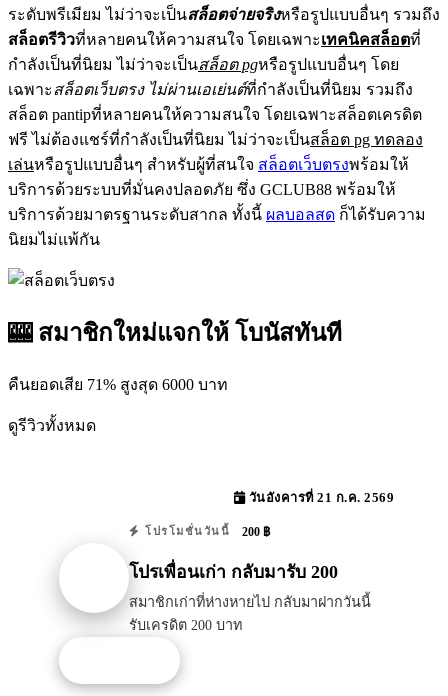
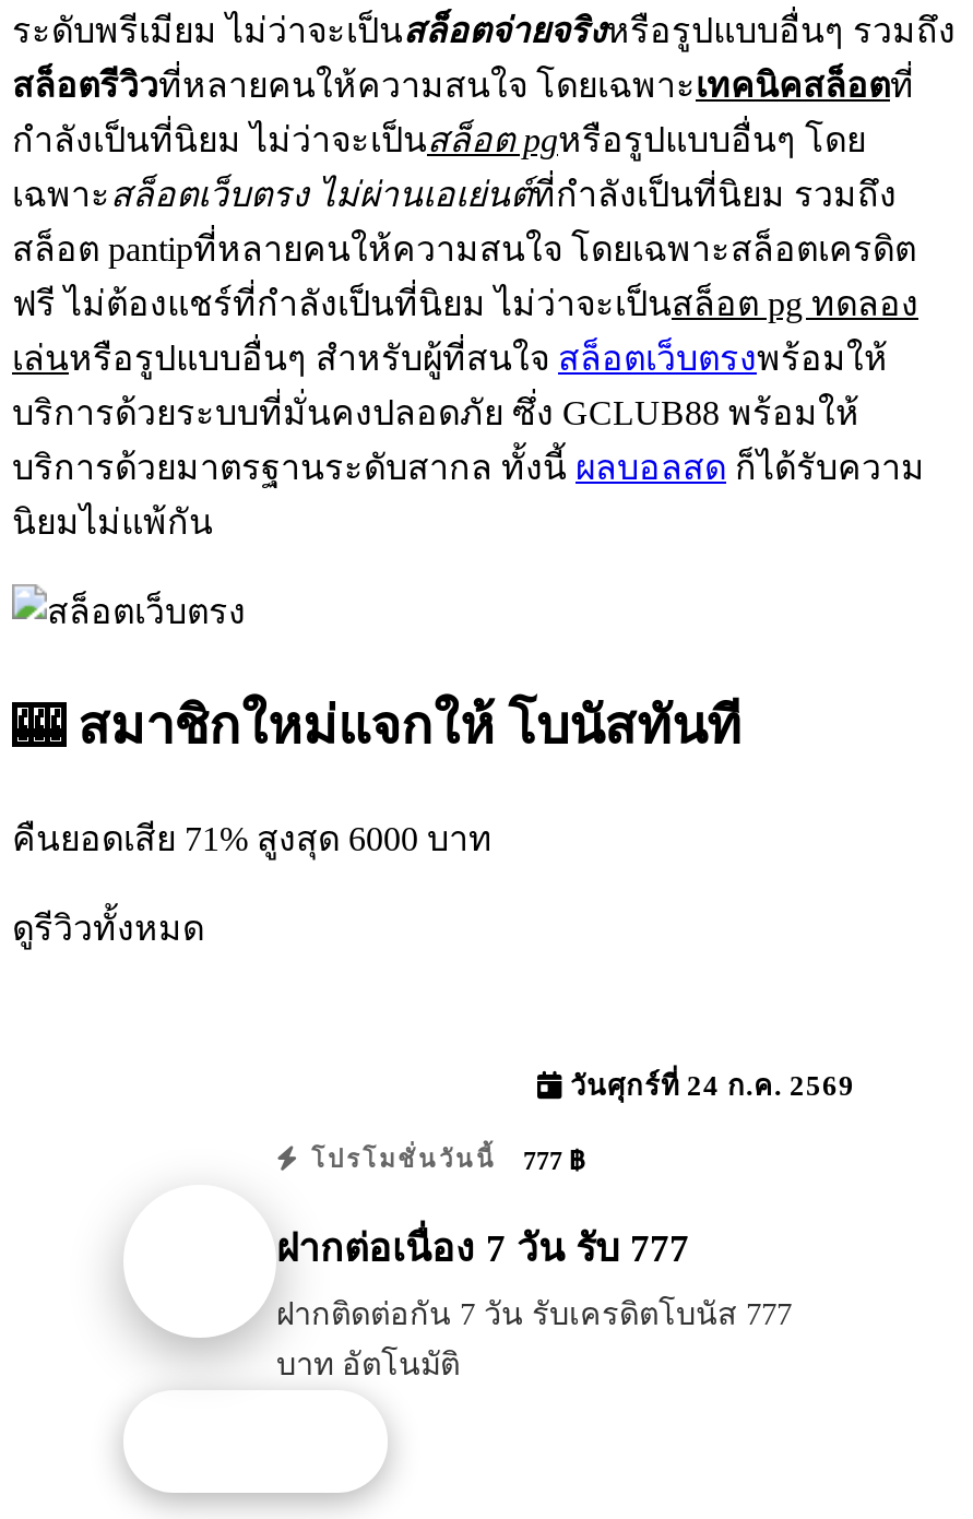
[245,491,394,505] วันอังคารที่ 21 ก.ค. 2569 -> [562,1070,855,1101] วันศุกร์ที่ 24 ก.ค. 2569
[140,525,270,539] โปรโมชั่นวันนี้ 200 ฿ -> [301,1145,584,1175] โปรโมชั่นวันนี้ 777 ฿
[129,562,338,582] โปรเพื่อนเก่า กลับมารับ 200 -> [276,1227,689,1270] ฝากต่อเนื่อง 7 วัน รับ 777
[129,594,371,633] สมาชิกเก่าที่ห่างหายไป กลับมาฝากวันนี้ | รับเครดิต 200 บาท -> [276,1297,792,1382] ฝากติดต่อกัน 7 วัน รับเครดิตโบนัส 777 | บาท อัตโนมัติ

